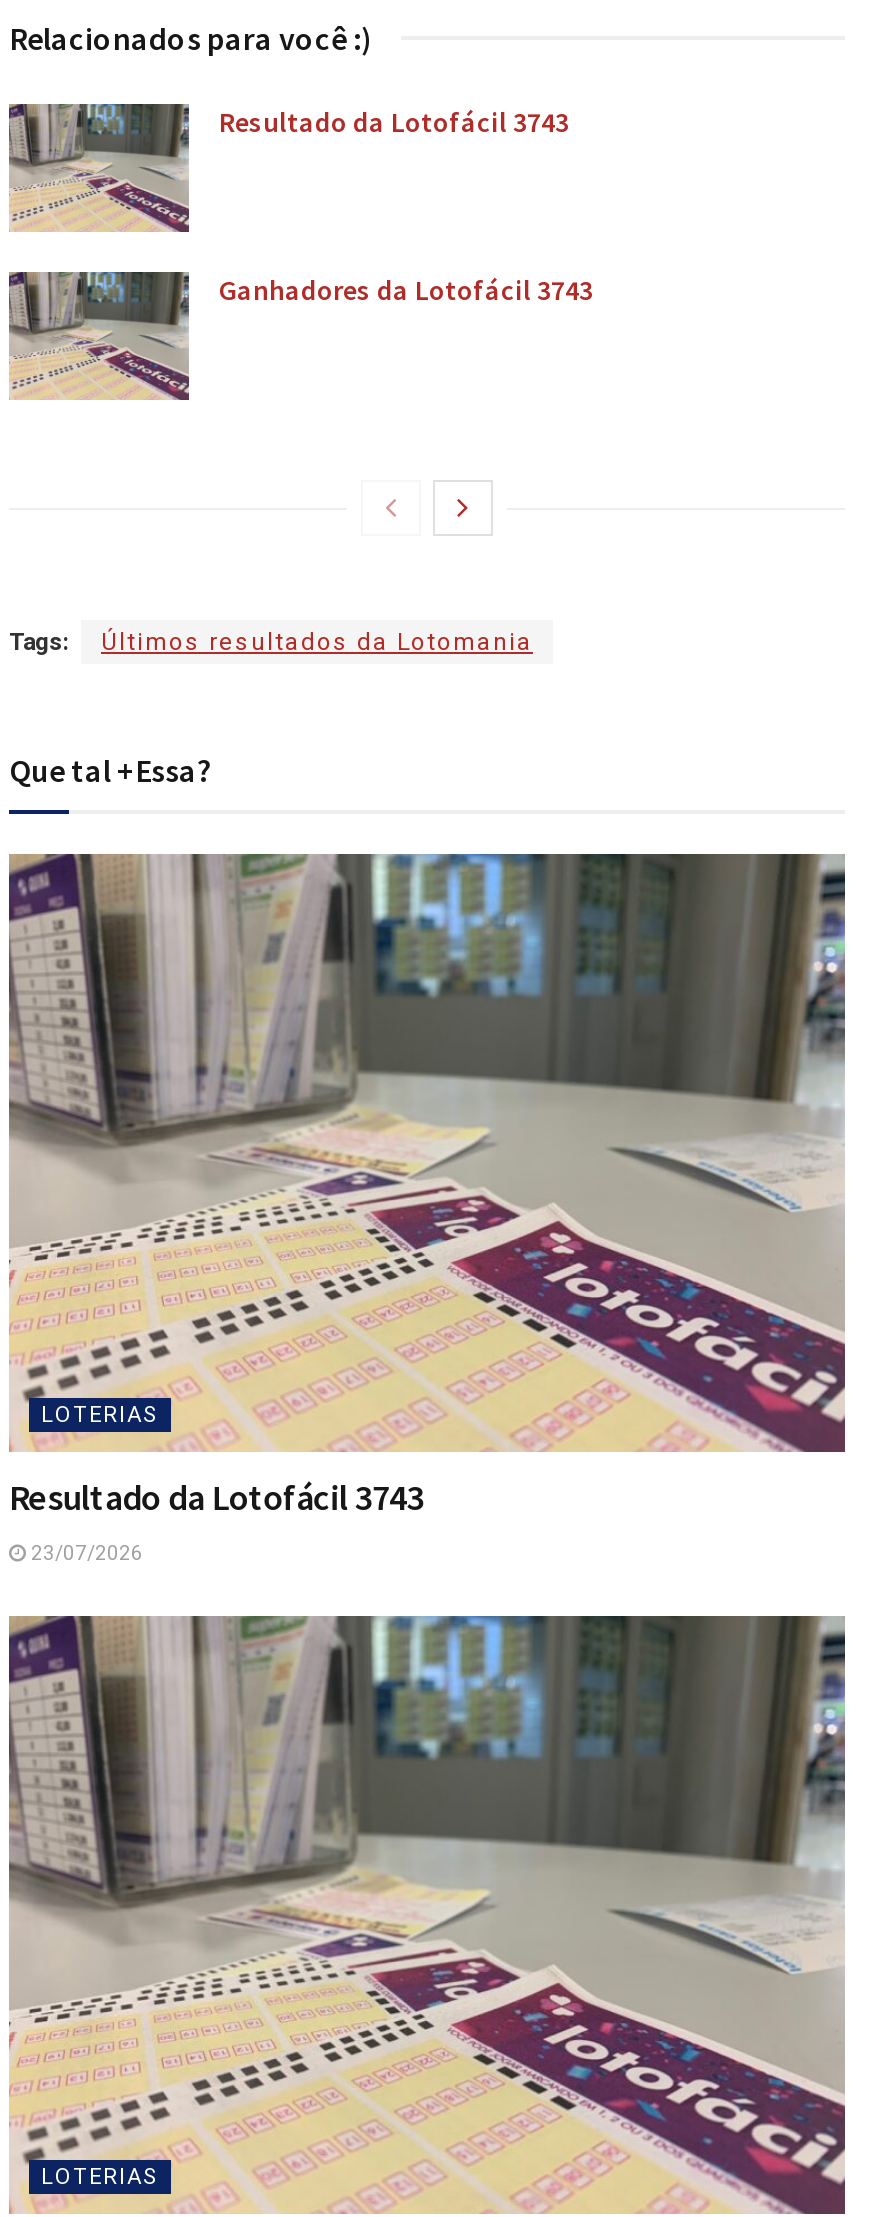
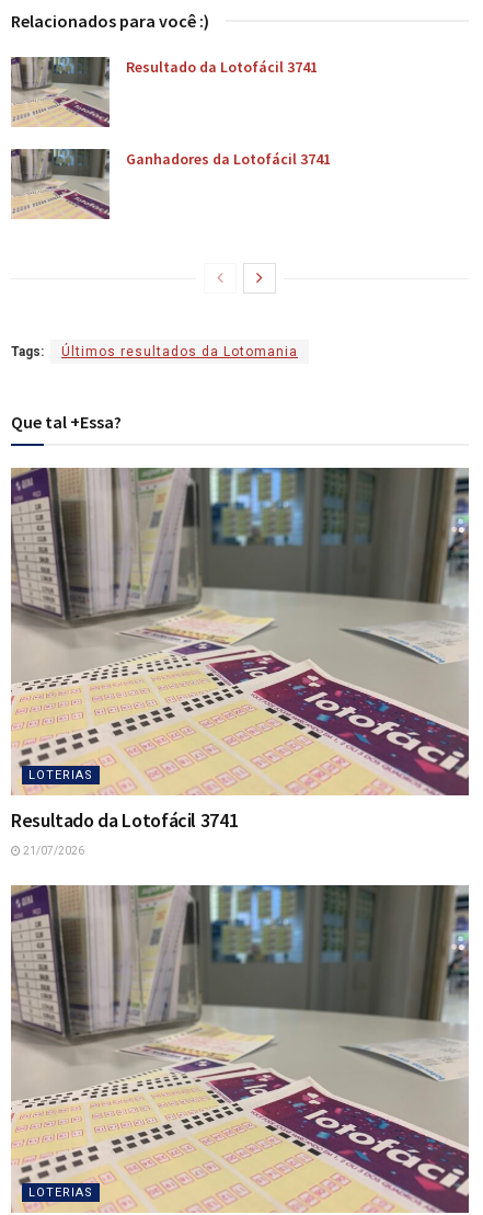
[219,104,569,140] Resultado da Lotofácil 3743 -> [126,57,318,76] Resultado da Lotofácil 3741
[219,272,593,308] Ganhadores da Lotofácil 3743 -> [126,149,331,169] Ganhadores da Lotofácil 3741
[9,1473,424,1519] Resultado da Lotofácil 3743 -> [11,807,238,832] Resultado da Lotofácil 3741
[27,1541,143,1563] 23/07/2026 -> [21,844,84,856] 21/07/2026

